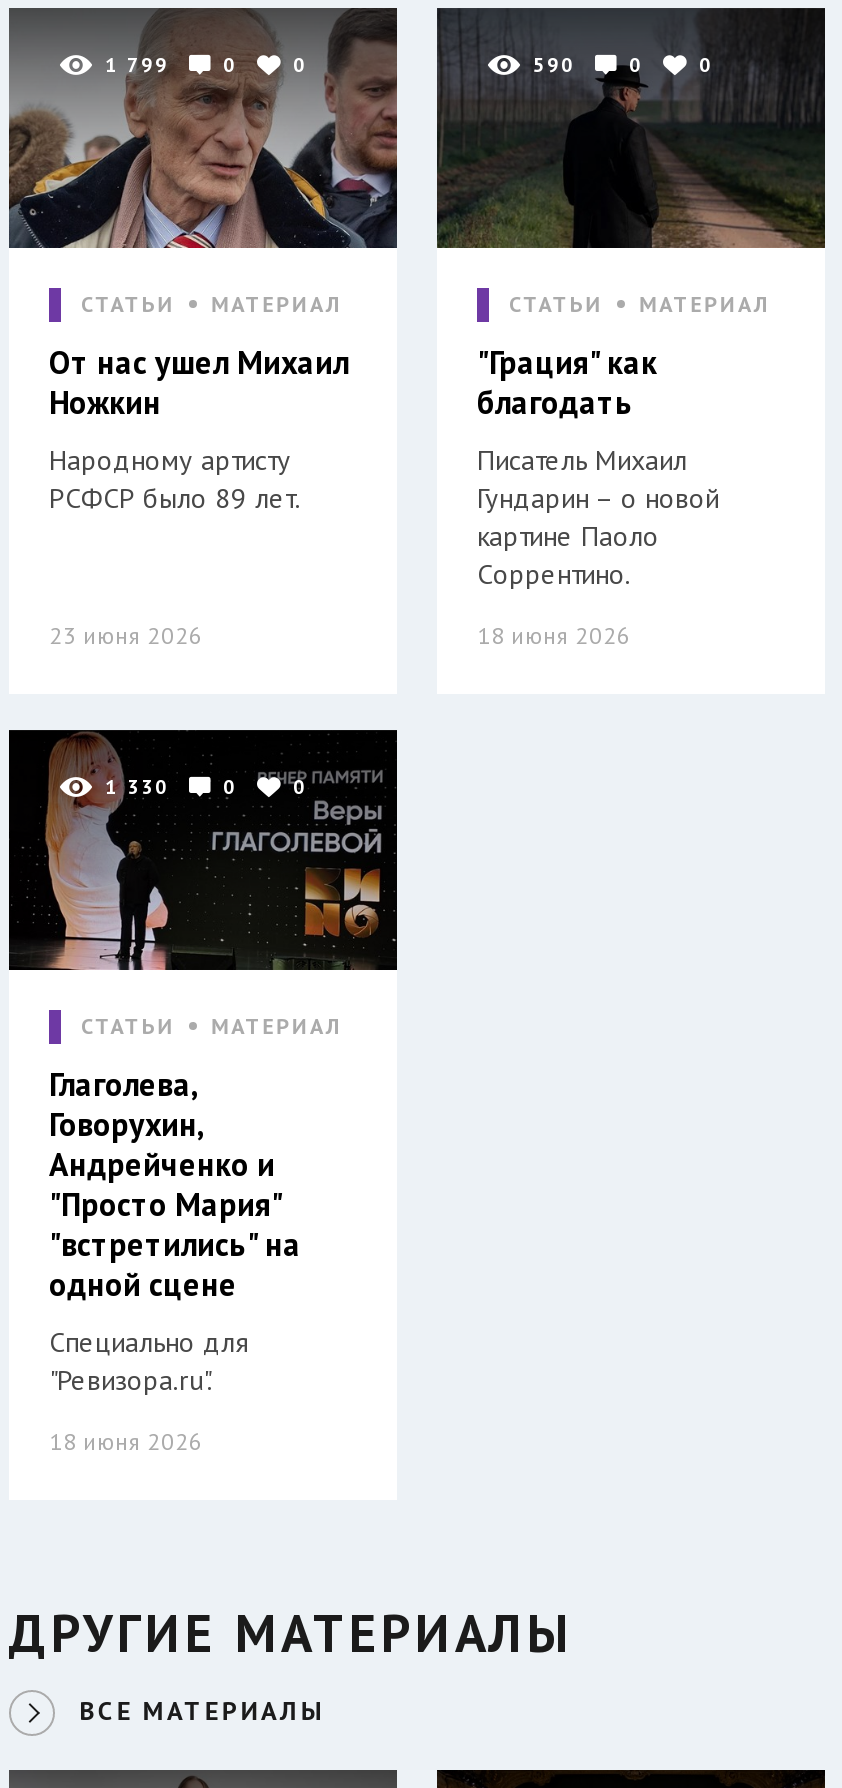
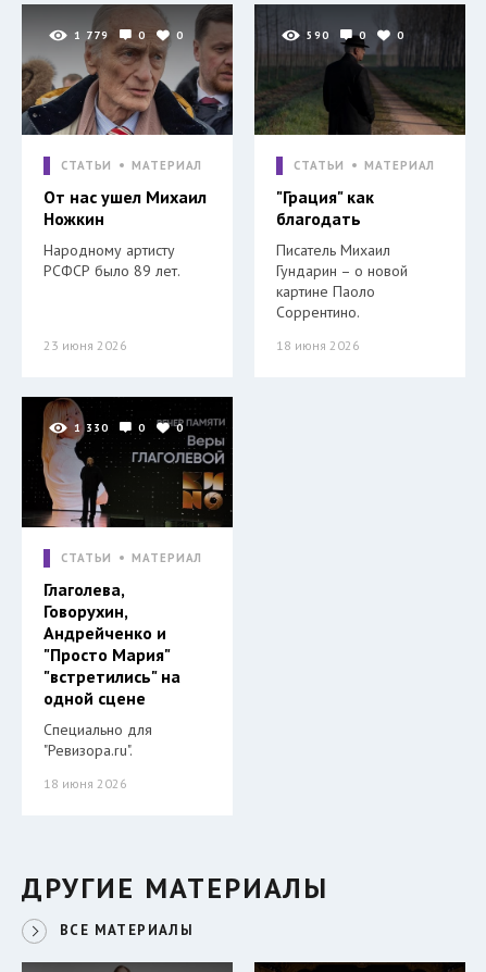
[105,53,169,79] 1 799 -> [74,29,109,43] 1 779

